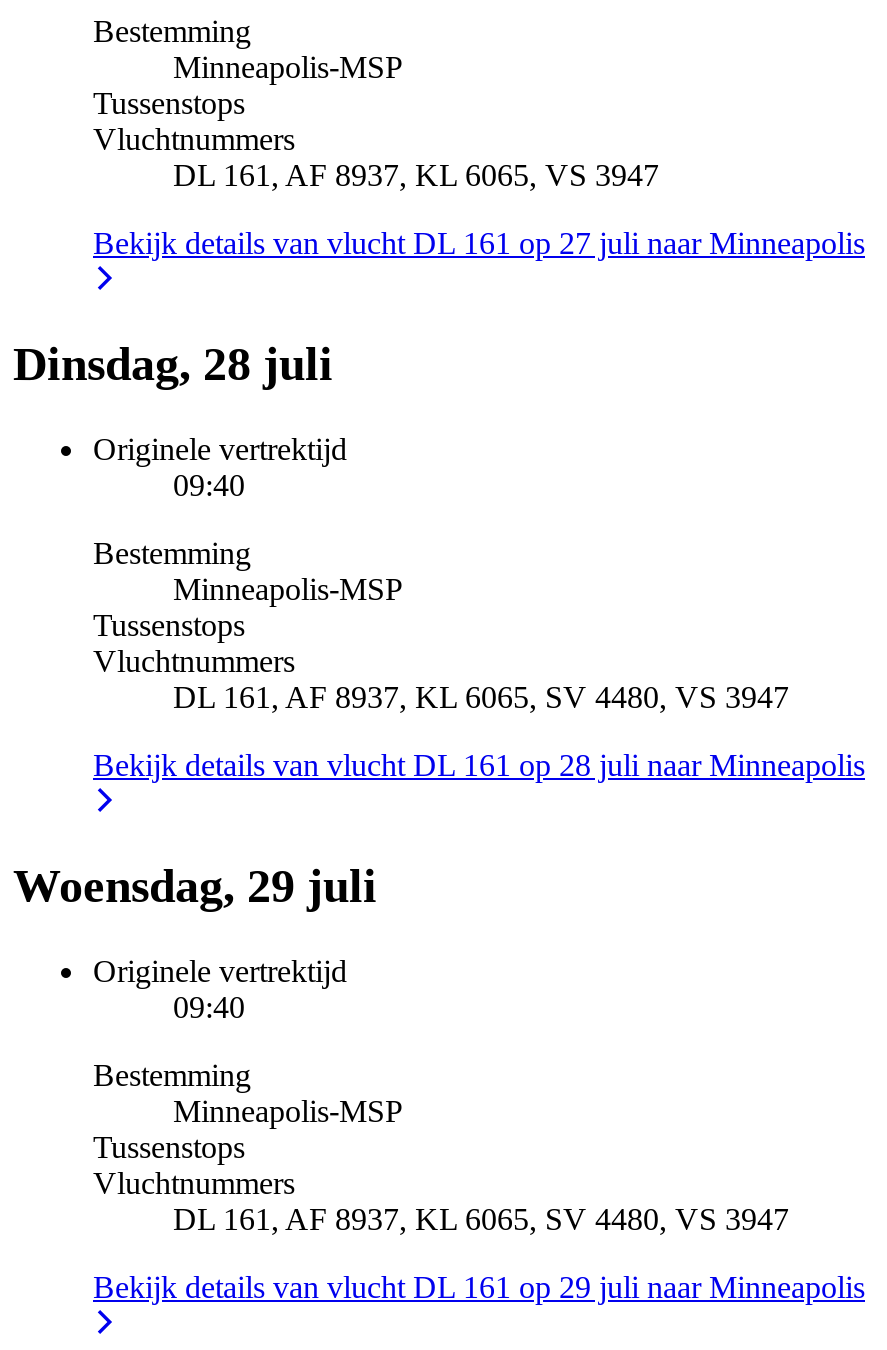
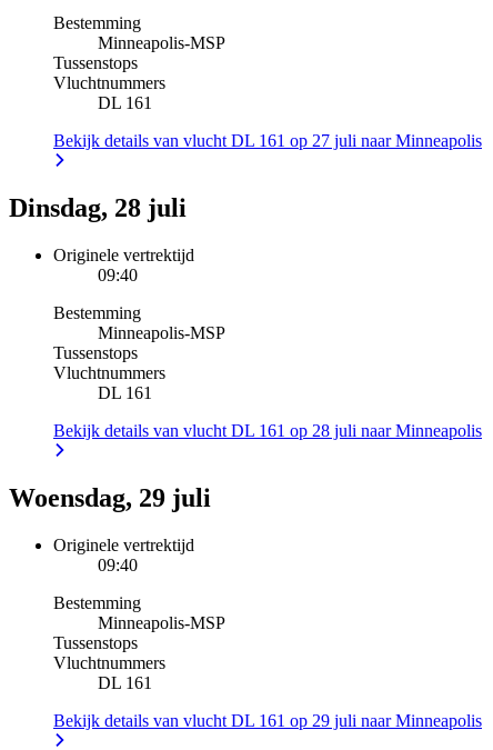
[173,158,659,192] DL 161, AF 8937, KL 6065, VS 3947 -> [98,94,152,113] DL 161
[173,679,789,713] DL 161, AF 8937, KL 6065, SV 4480, VS 3947 -> [98,384,152,402] DL 161
[173,1201,789,1235] DL 161, AF 8937, KL 6065, SV 4480, VS 3947 -> [98,673,152,692] DL 161

